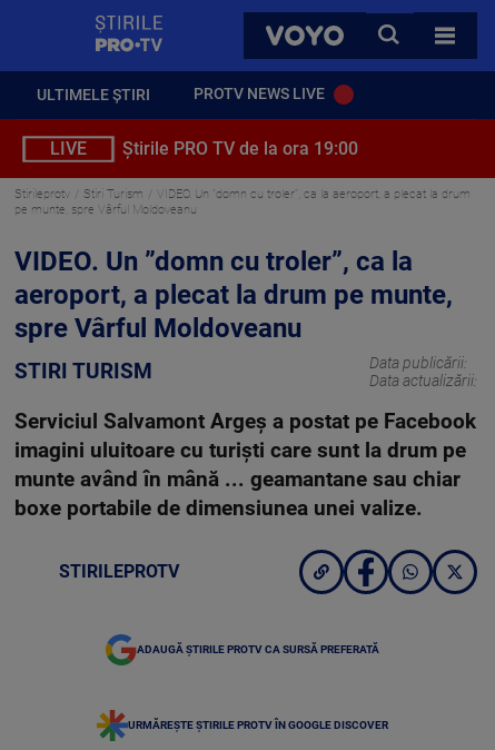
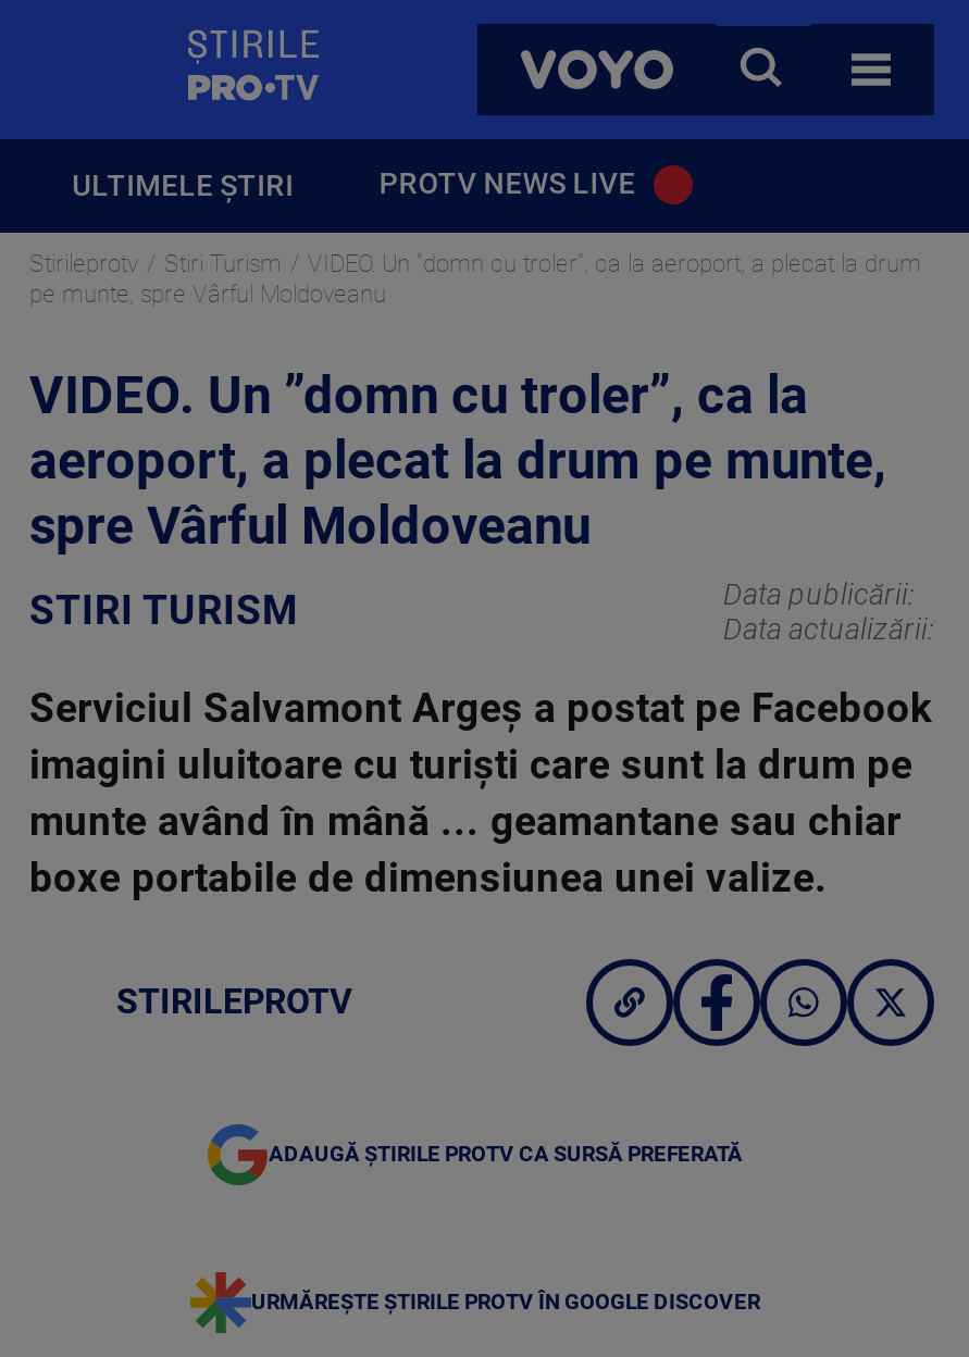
[50,138,358,159] LIVE | Știrile PRO TV de la ora 19:00 -> none

